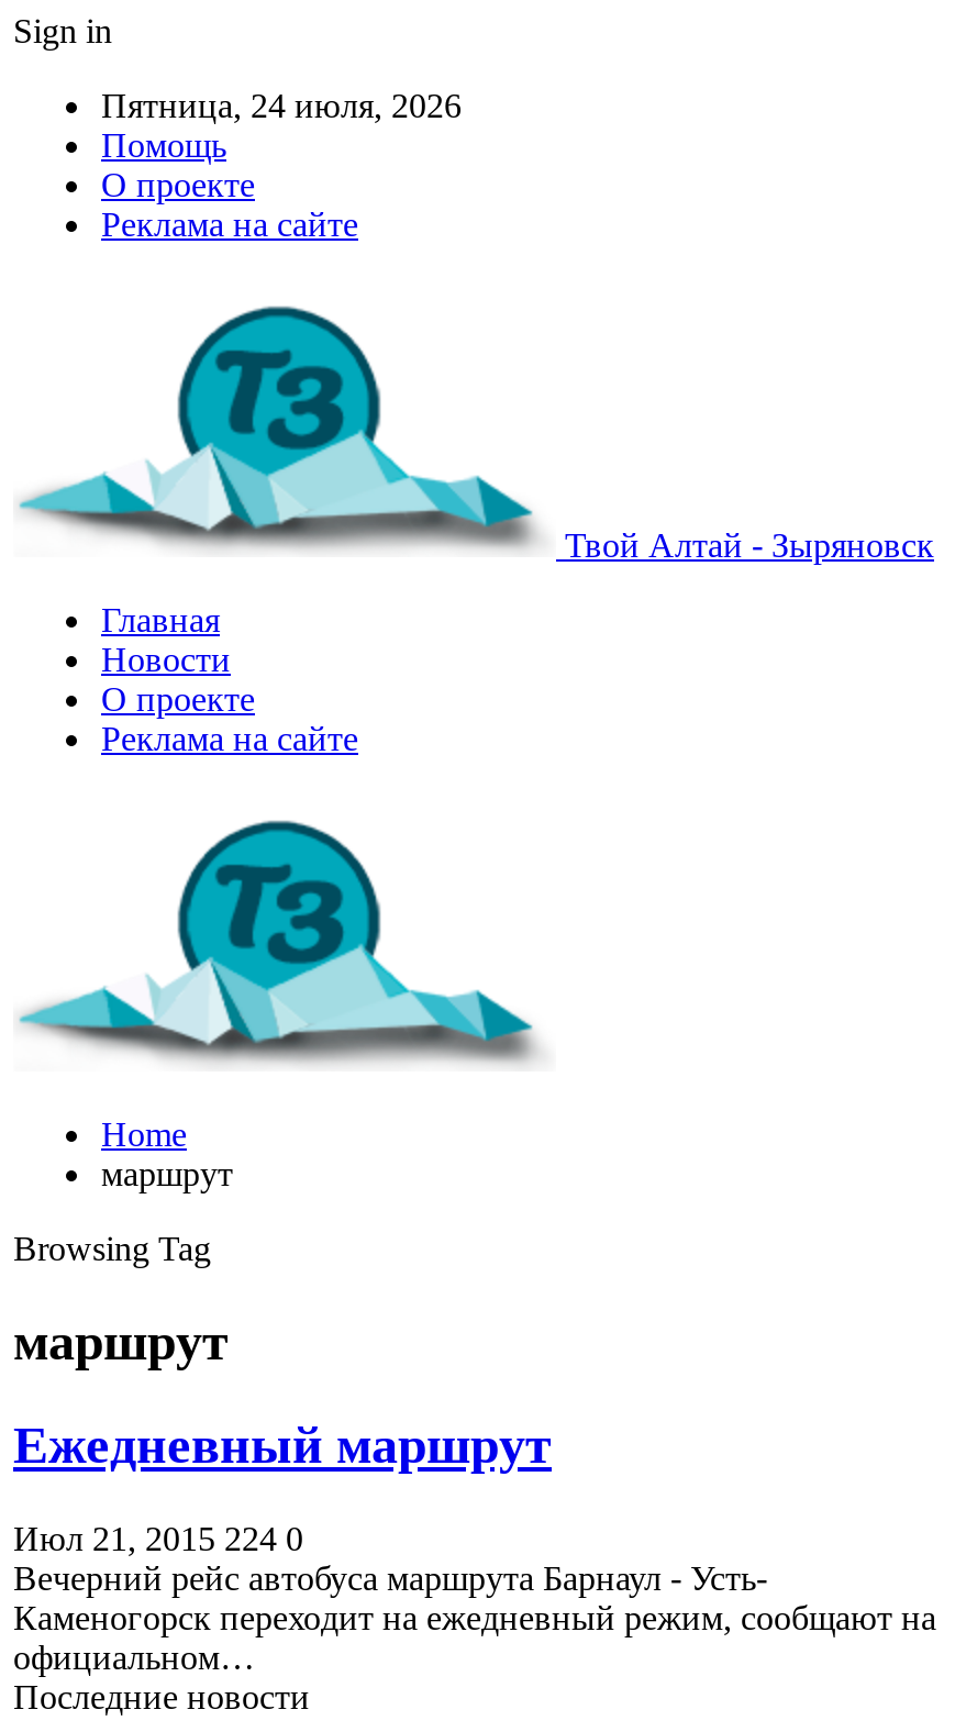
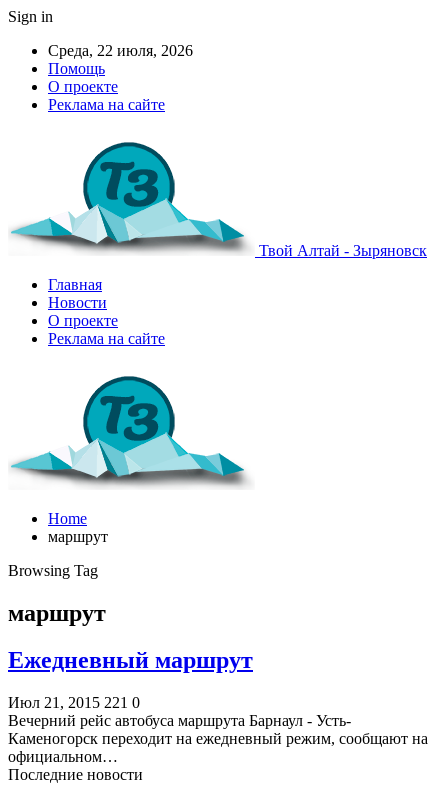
[101,87,462,124] Пятница, 24 июля, 2026 -> [48,42,193,59] Среда, 22 июля, 2026
[13,1519,303,1557] Июл 21, 2015 224 0 -> [8,694,140,711] Июл 21, 2015 221 0

